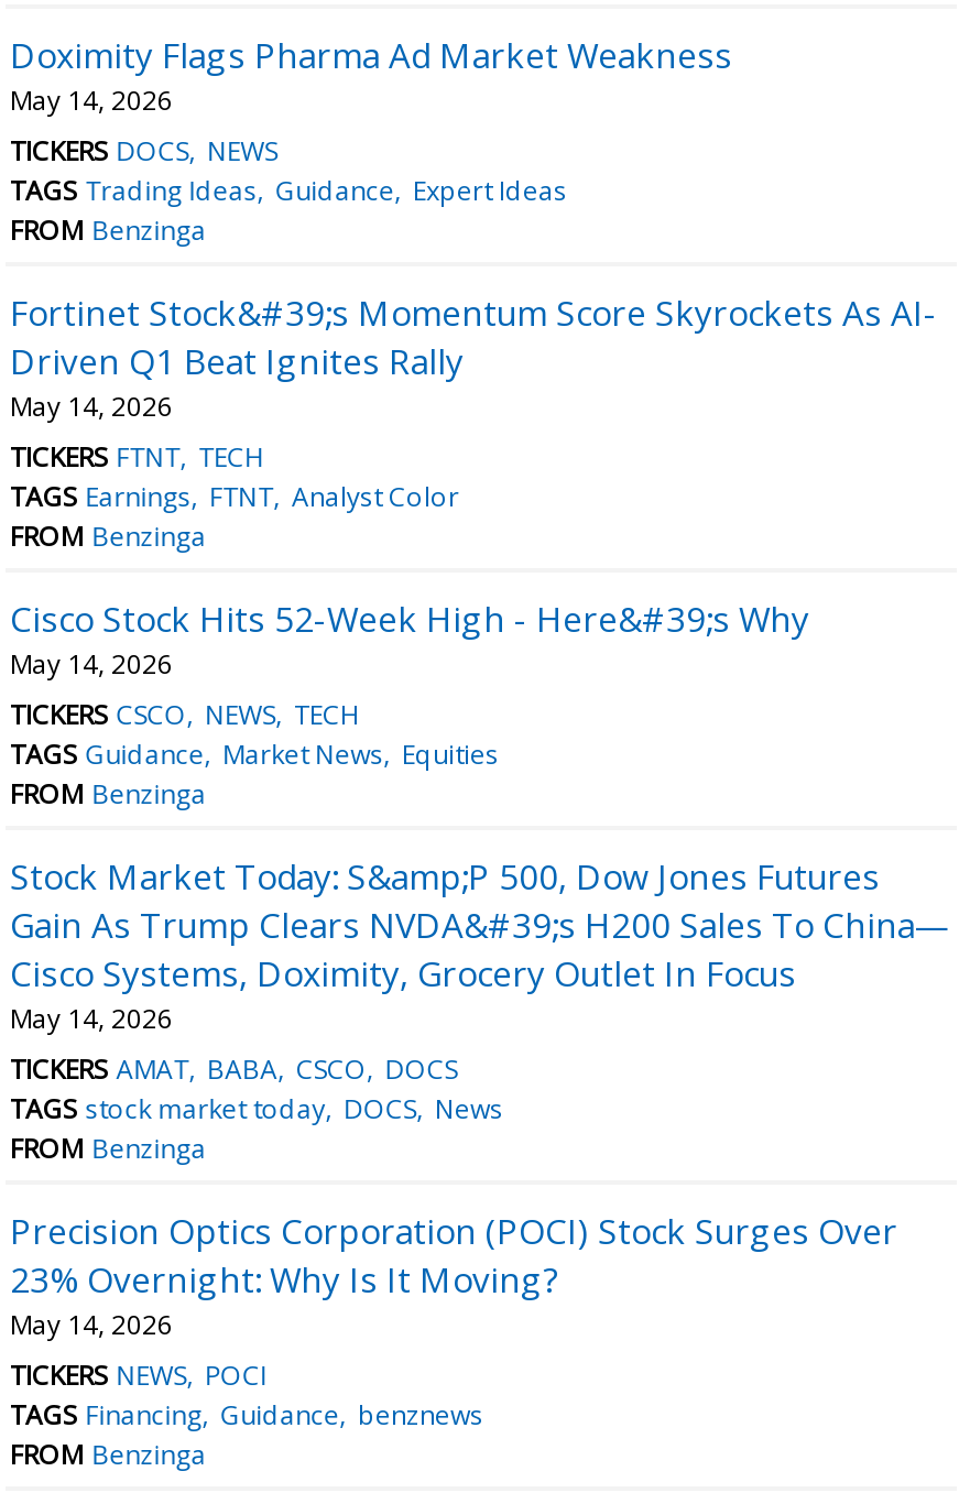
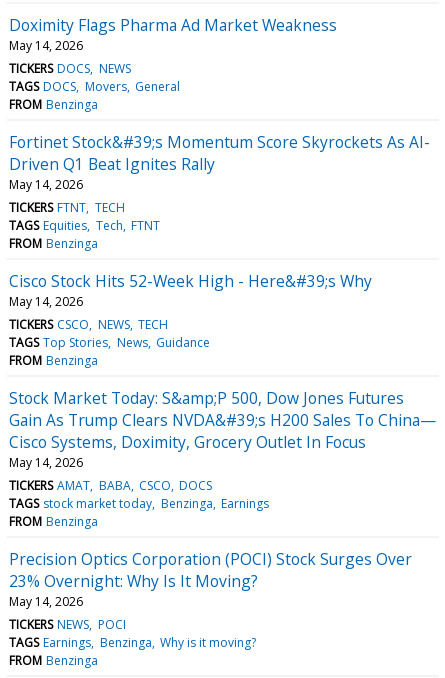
[10,172,567,209] TAGS Trading Ideas Guidance Expert Ideas -> [9,78,180,95] TAGS DOCS Movers General
[10,478,459,515] TAGS Earnings FTNT Analyst Color -> [9,217,160,234] TAGS Equities Tech FTNT
[10,735,499,773] TAGS Guidance Market News Equities -> [9,334,210,351] TAGS Top Stories News Guidance
[10,1090,503,1127] TAGS stock market today DOCS News -> [9,495,269,512] TAGS stock market today Benzinga Earnings
[10,1396,483,1433] TAGS Financing Guidance benznews -> [9,634,256,651] TAGS Earnings Benzinga Why is it moving?

